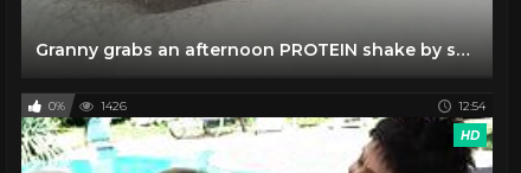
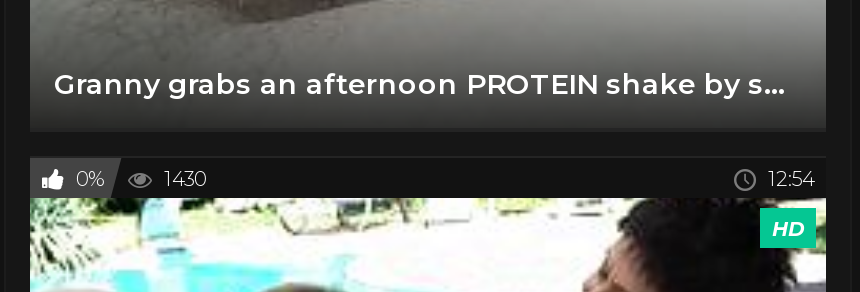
[101,98,127,114] 1426 -> [164,166,206,192] 1430

